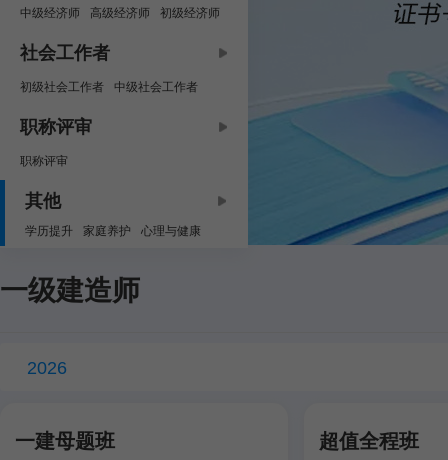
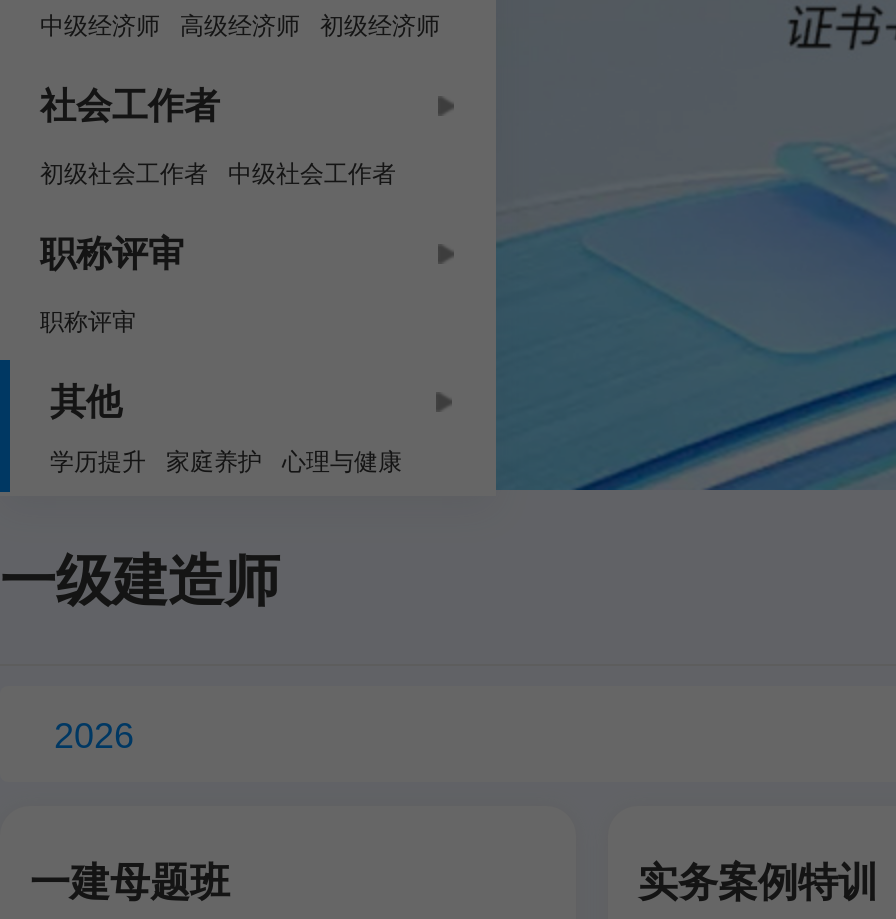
[319,430,419,452] 超值全程班 -> [638,860,878,904] 实务案例特训

